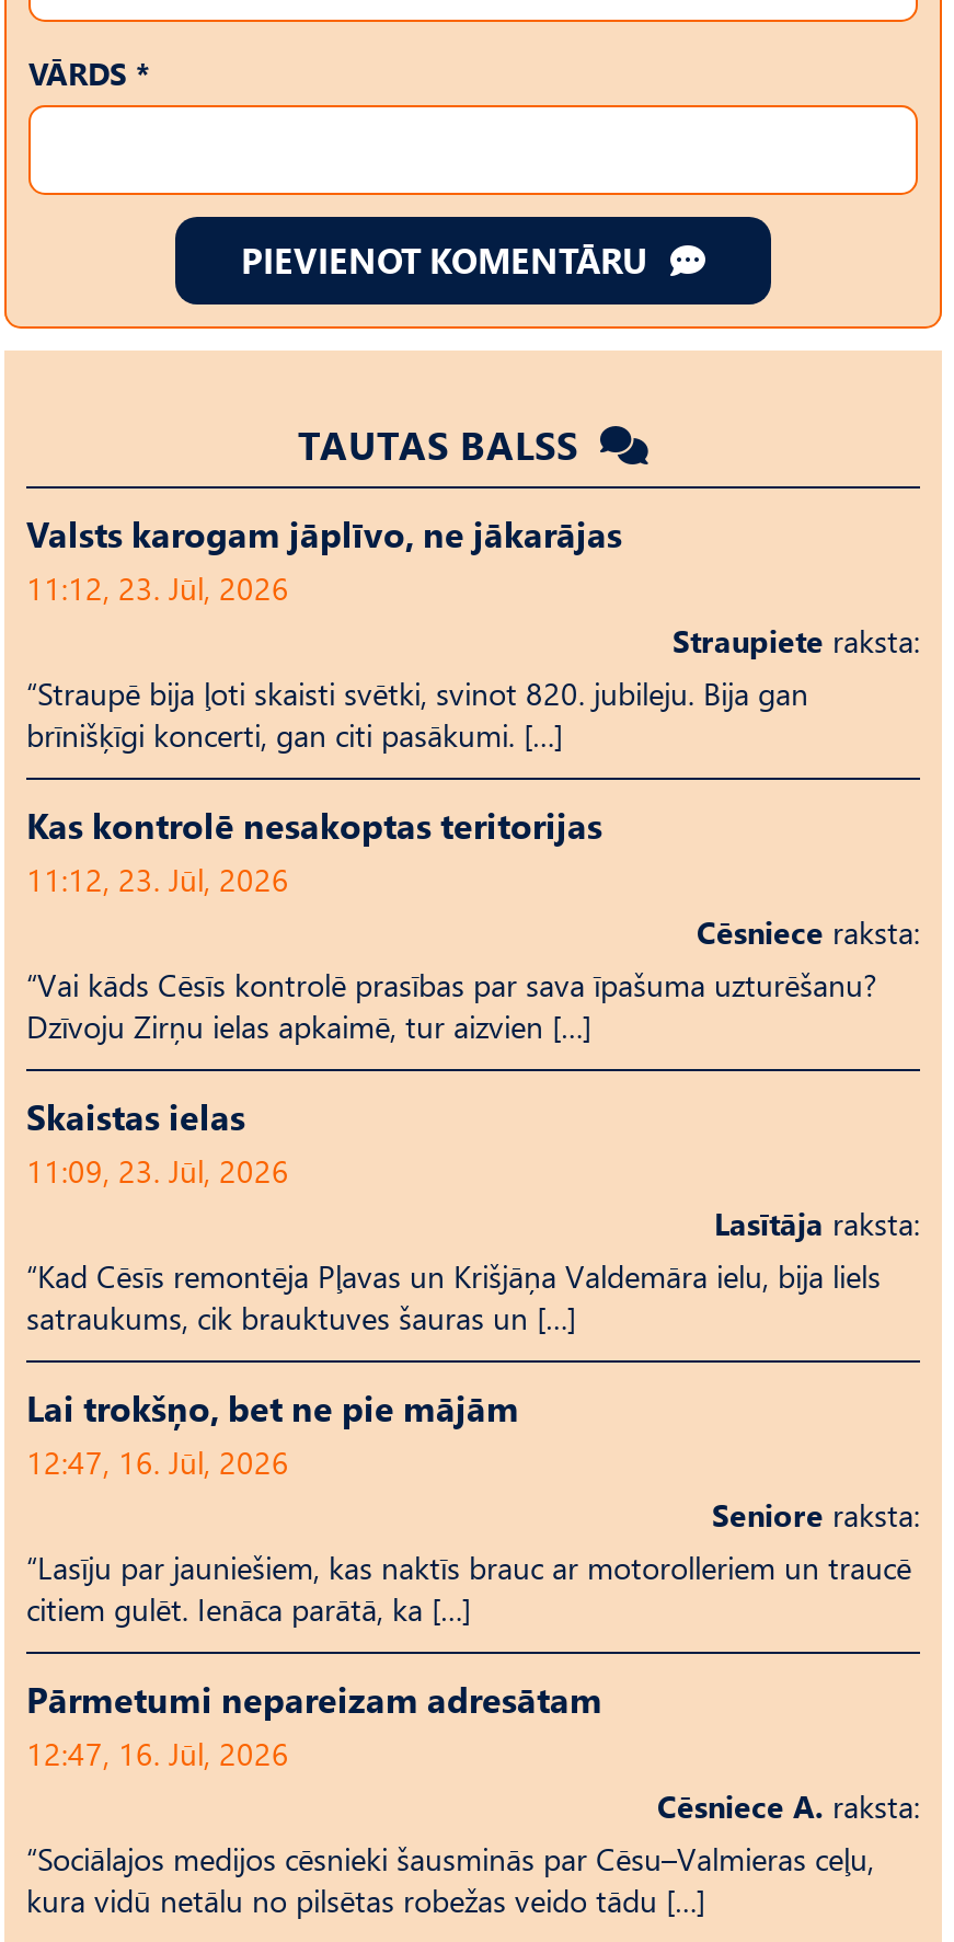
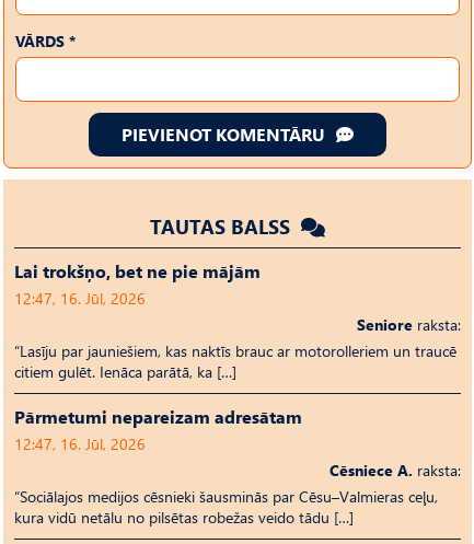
[26,510,920,1338] Valsts karogam jāplīvo, ne jākarājas | 11:12, 23. Jūl, 2026 | Straupiete raksta: | “Straupē bija ļoti skaisti svētki, svinot 820. jubileju. Bija gan | brīnišķīgi koncerti, gan citi pasākumi. […] | Kas kontrolē nesakoptas teritorijas | 11:12, 23. Jūl, 2026 | Cēsniece raksta: | “Vai kāds Cēsīs kontrolē prasības par sava īpašuma uzturēšanu? | Dzīvoju Zirņu ielas apkaimē, tur aizvien […] | Skaistas ielas | 11:09, 23. Jūl, 2026 | Lasītāja raksta: | “Kad Cēsīs remontēja Pļavas un Krišjāņa Valdemāra ielu, bija liels | satraukums, cik brauktuves šauras un […] -> none

